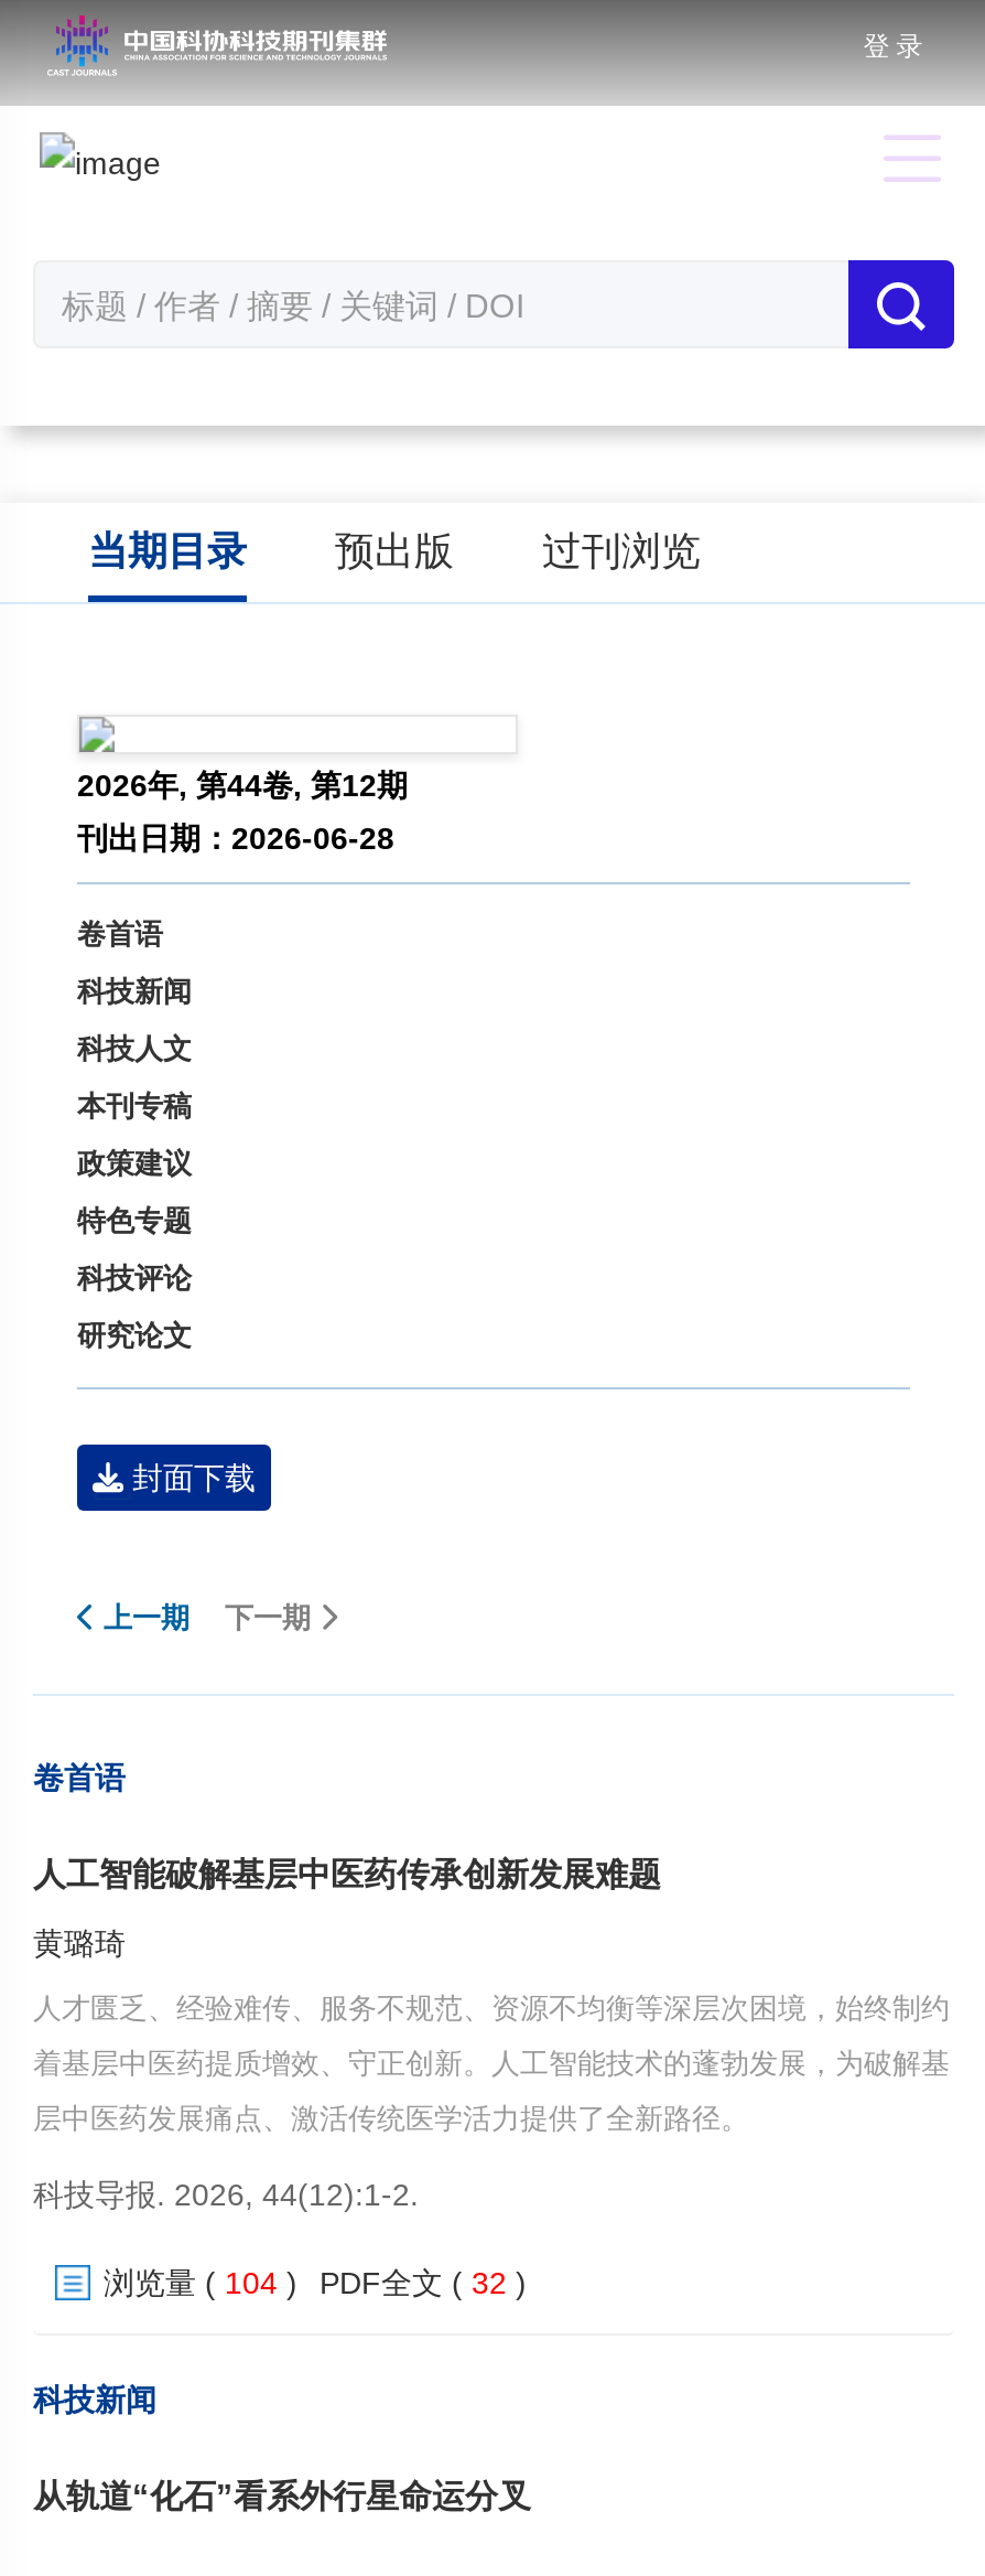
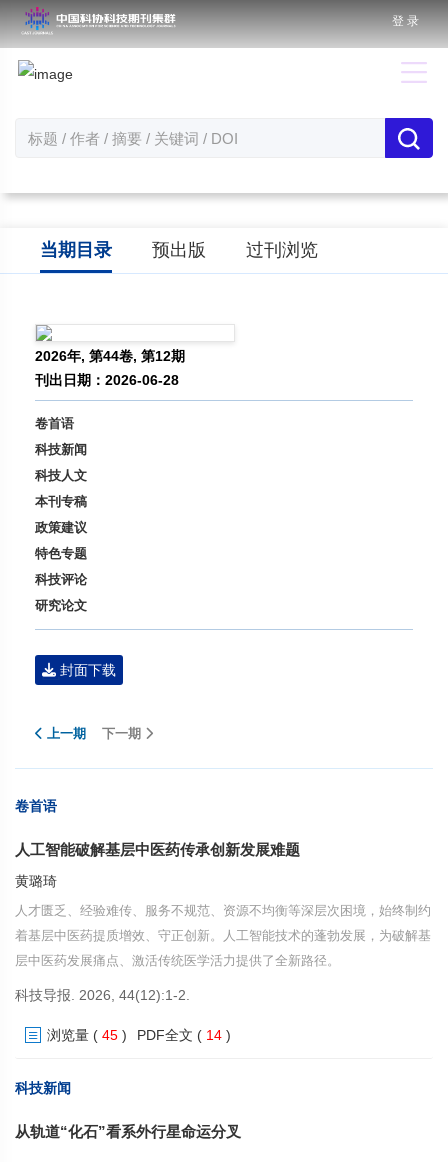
[104,2266,297,2301] 浏览量( 104) -> [47,1027,127,1043] 浏览量( 45)
[320,2266,527,2301] PDF全文( 32) -> [137,1027,231,1043] PDF全文( 14)

